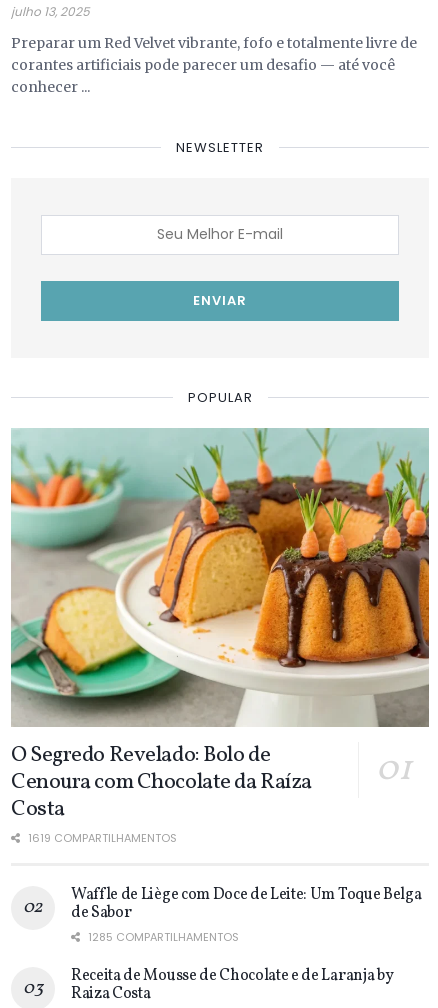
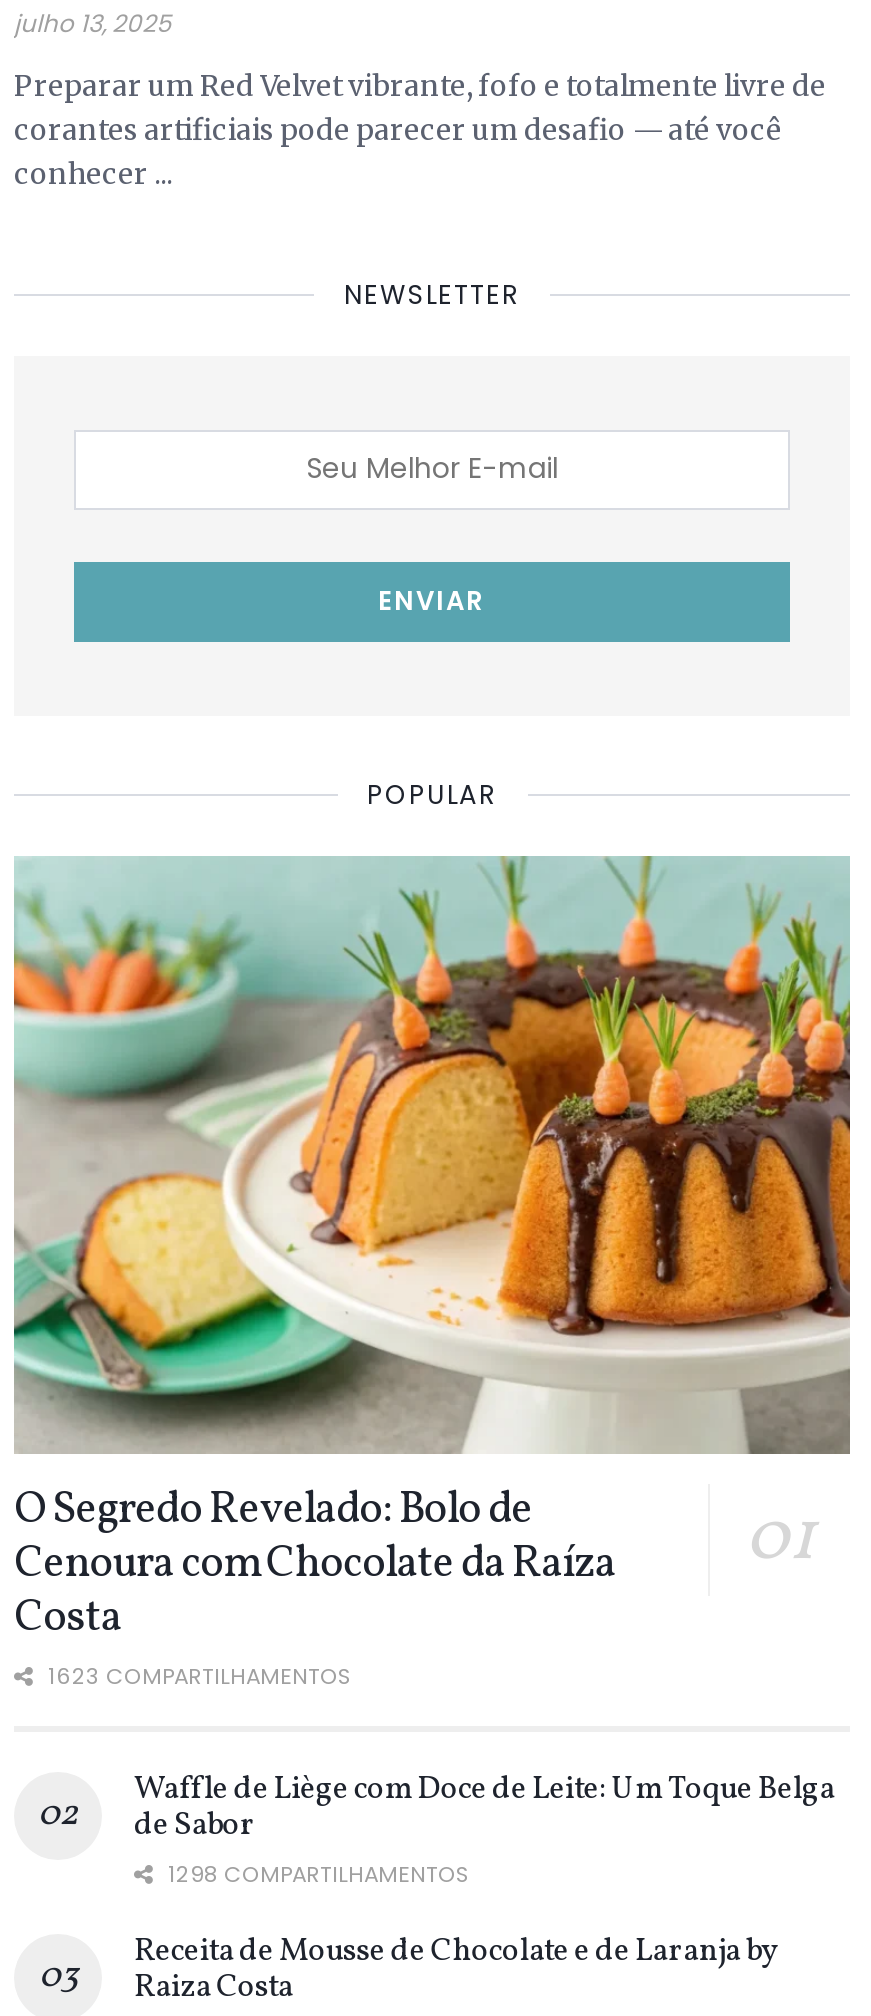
[25,830,177,846] 1619 COMPARTILHAMENTOS -> [42,1659,352,1691] 1623 COMPARTILHAMENTOS
[85,929,239,945] 1285 COMPARTILHAMENTOS -> [162,1857,470,1889] 1298 COMPARTILHAMENTOS

